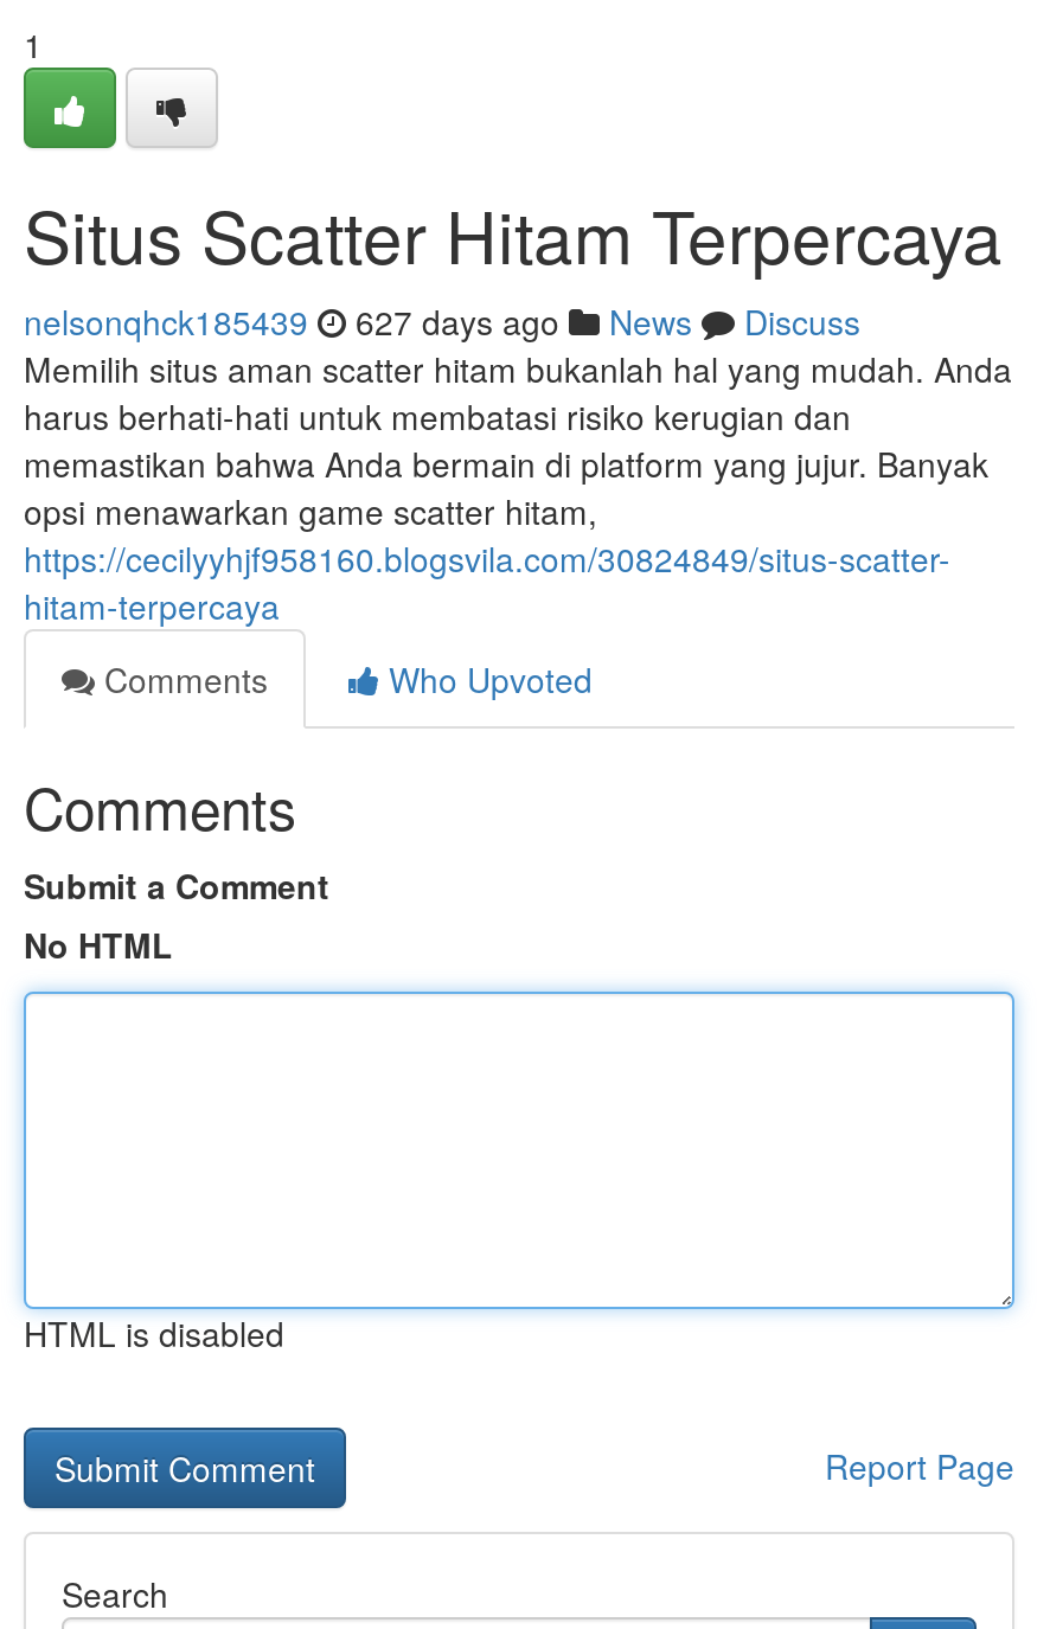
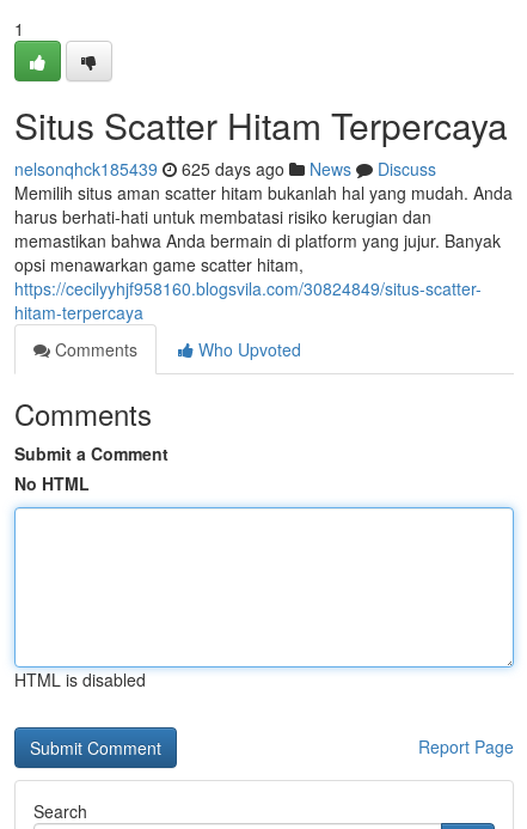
[24,297,860,345] nelsonqhck185439 627 days ago News Discuss -> [14,157,436,181] nelsonqhck185439 625 days ago News Discuss

